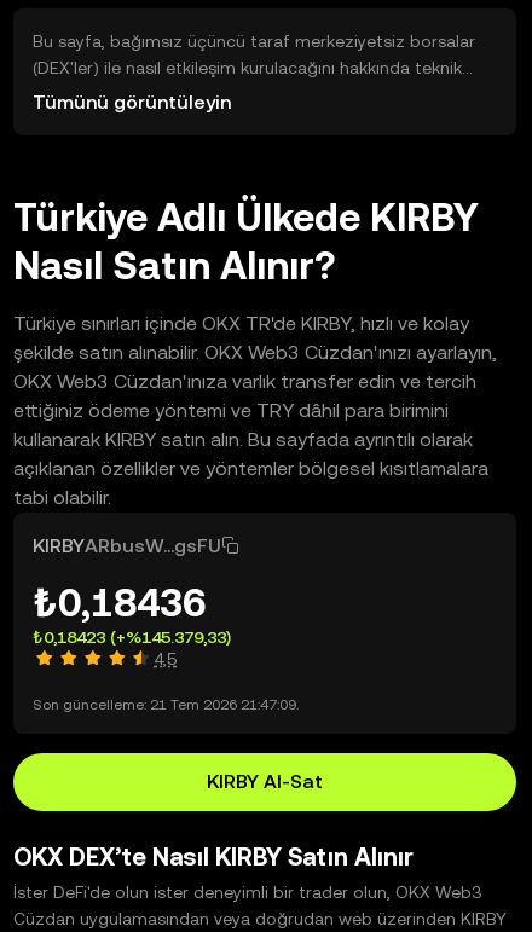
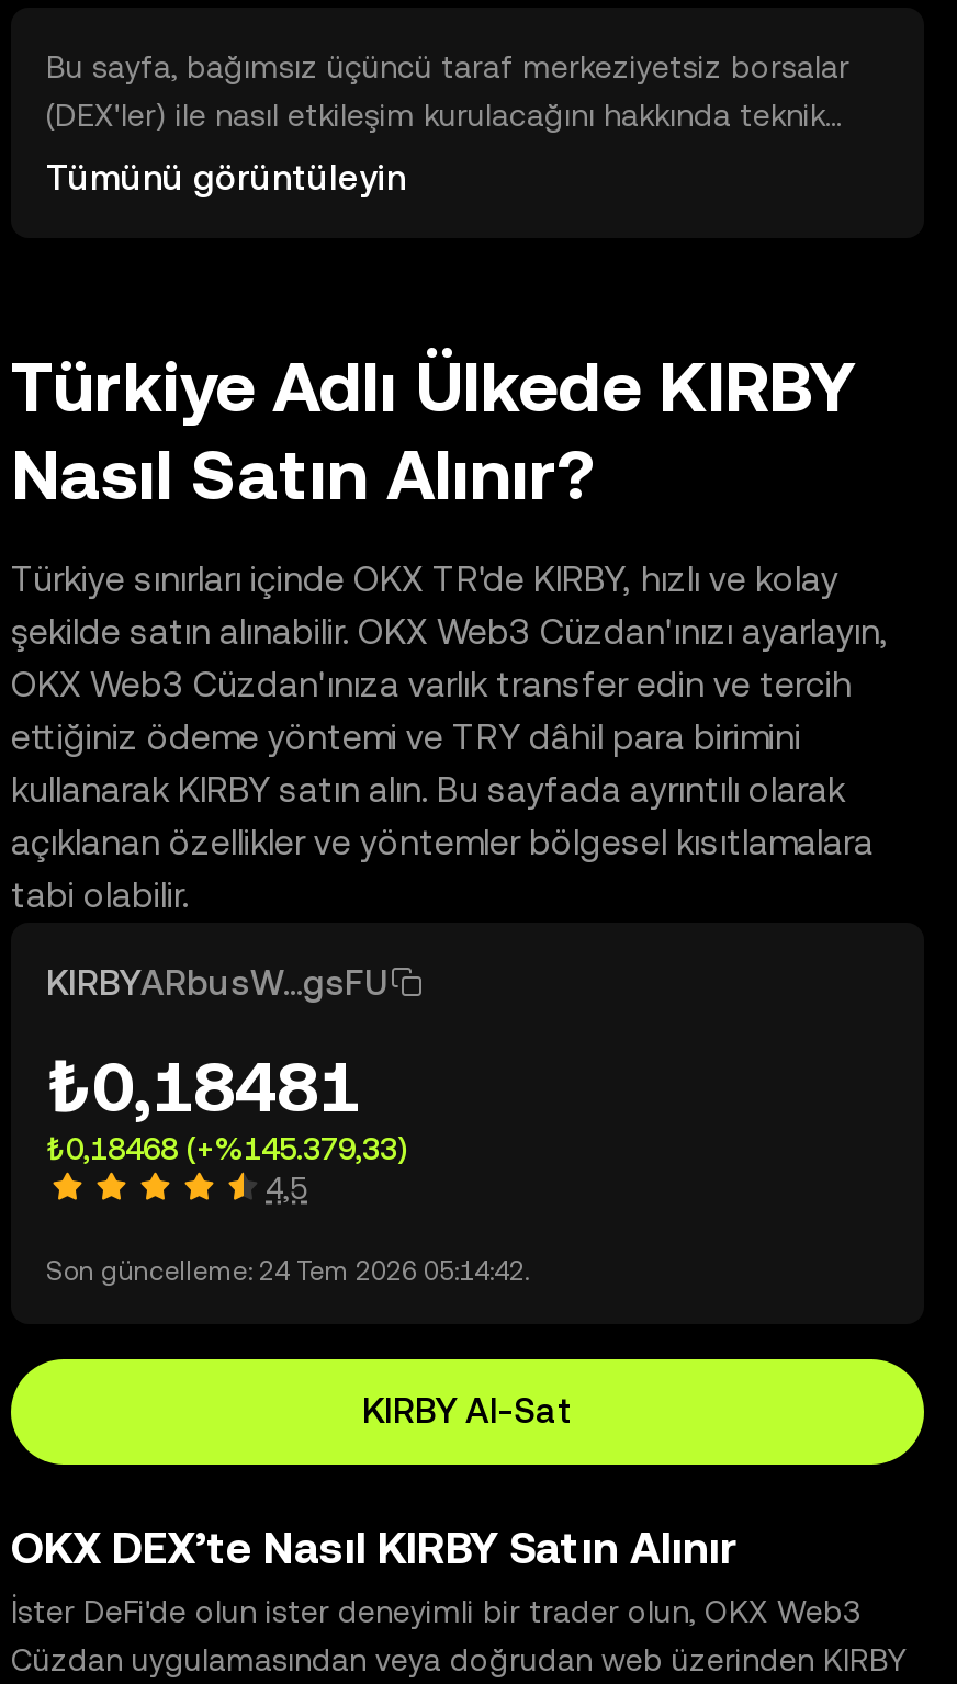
[33,580,206,625] ₺0,18436 -> [46,1046,360,1127] ₺0,18481
[33,627,231,647] ₺0,18423 (+%145.379,33) -> [46,1131,406,1166] ₺0,18468 (+%145.379,33)
[33,696,299,713] Son güncelleme: 21 Tem 2026 21:47:09. -> [46,1256,529,1287] Son güncelleme: 24 Tem 2026 05:14:42.

